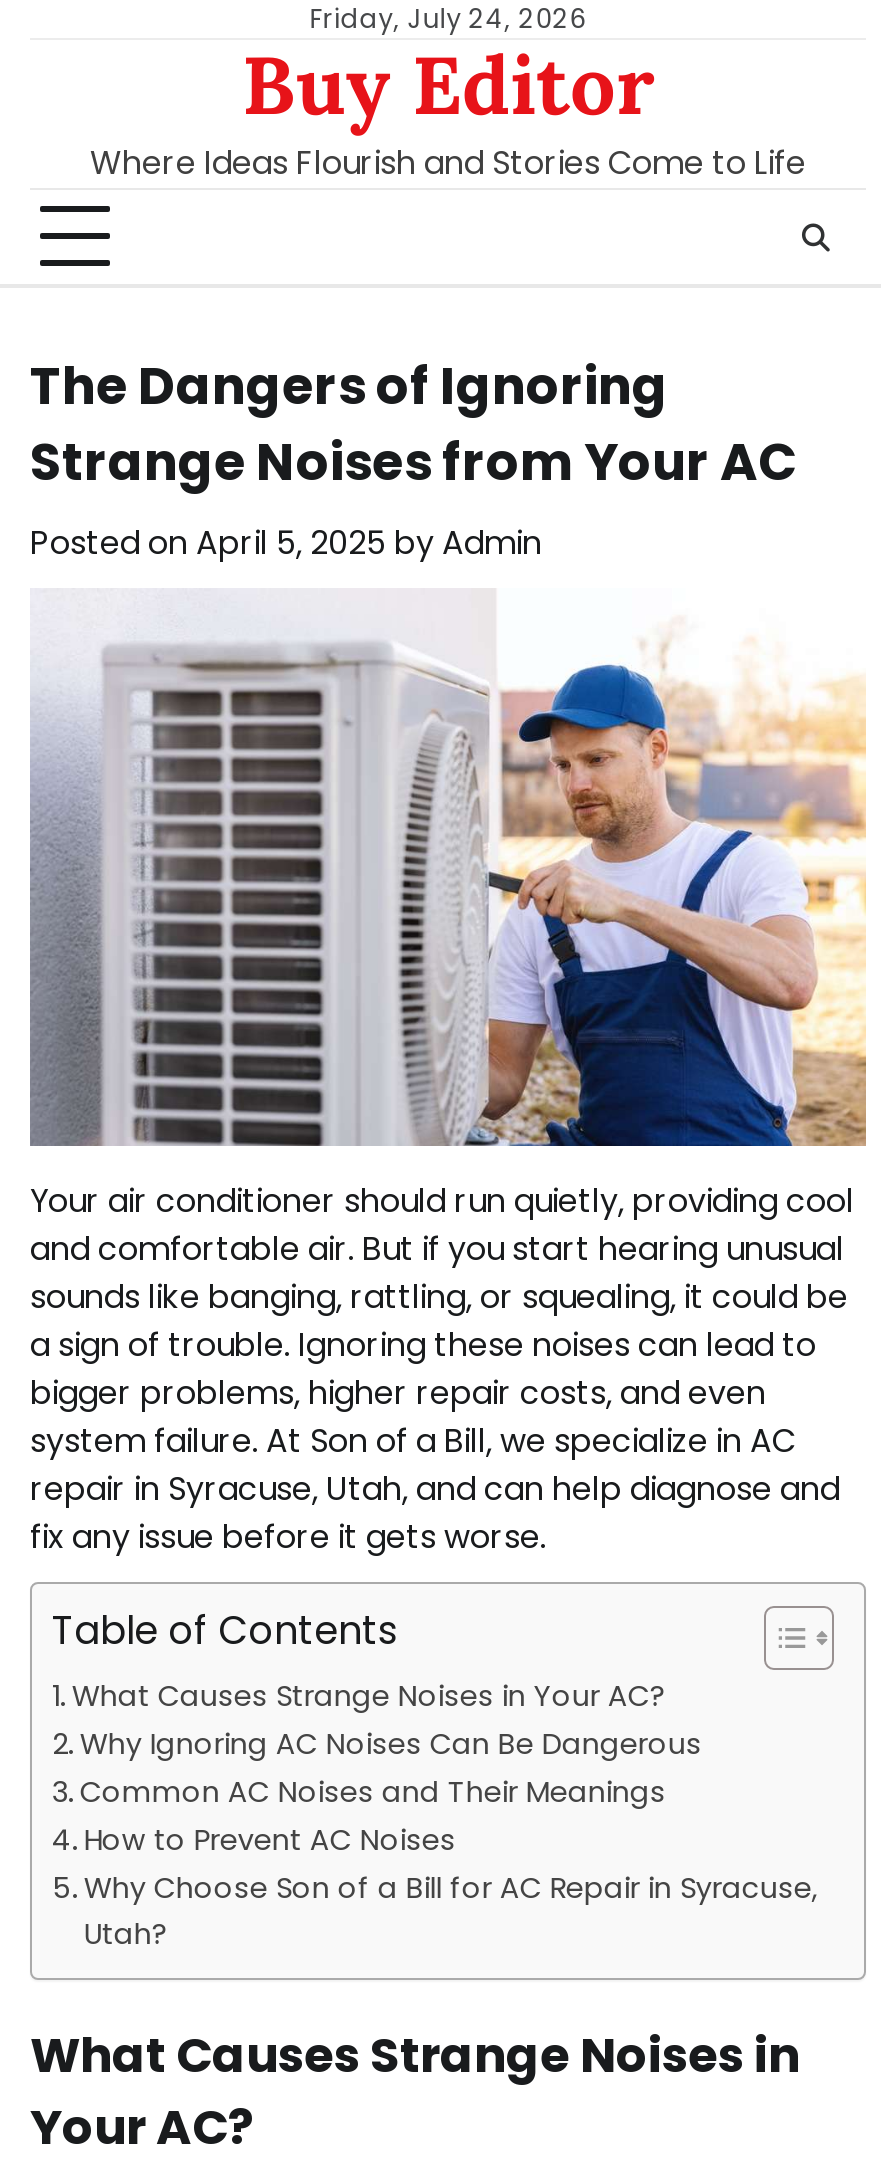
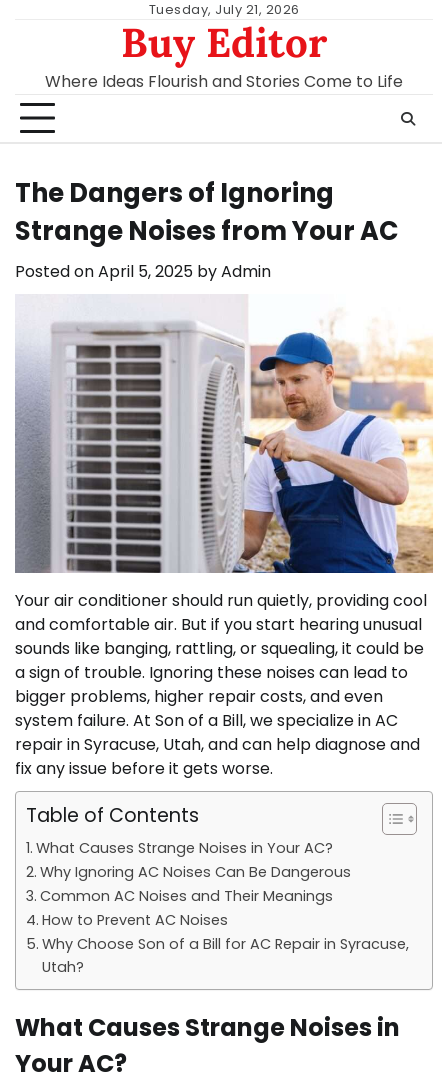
[310,0,586,38] Friday, July 24, 2026 -> [148,0,299,19] Tuesday, July 21, 2026

